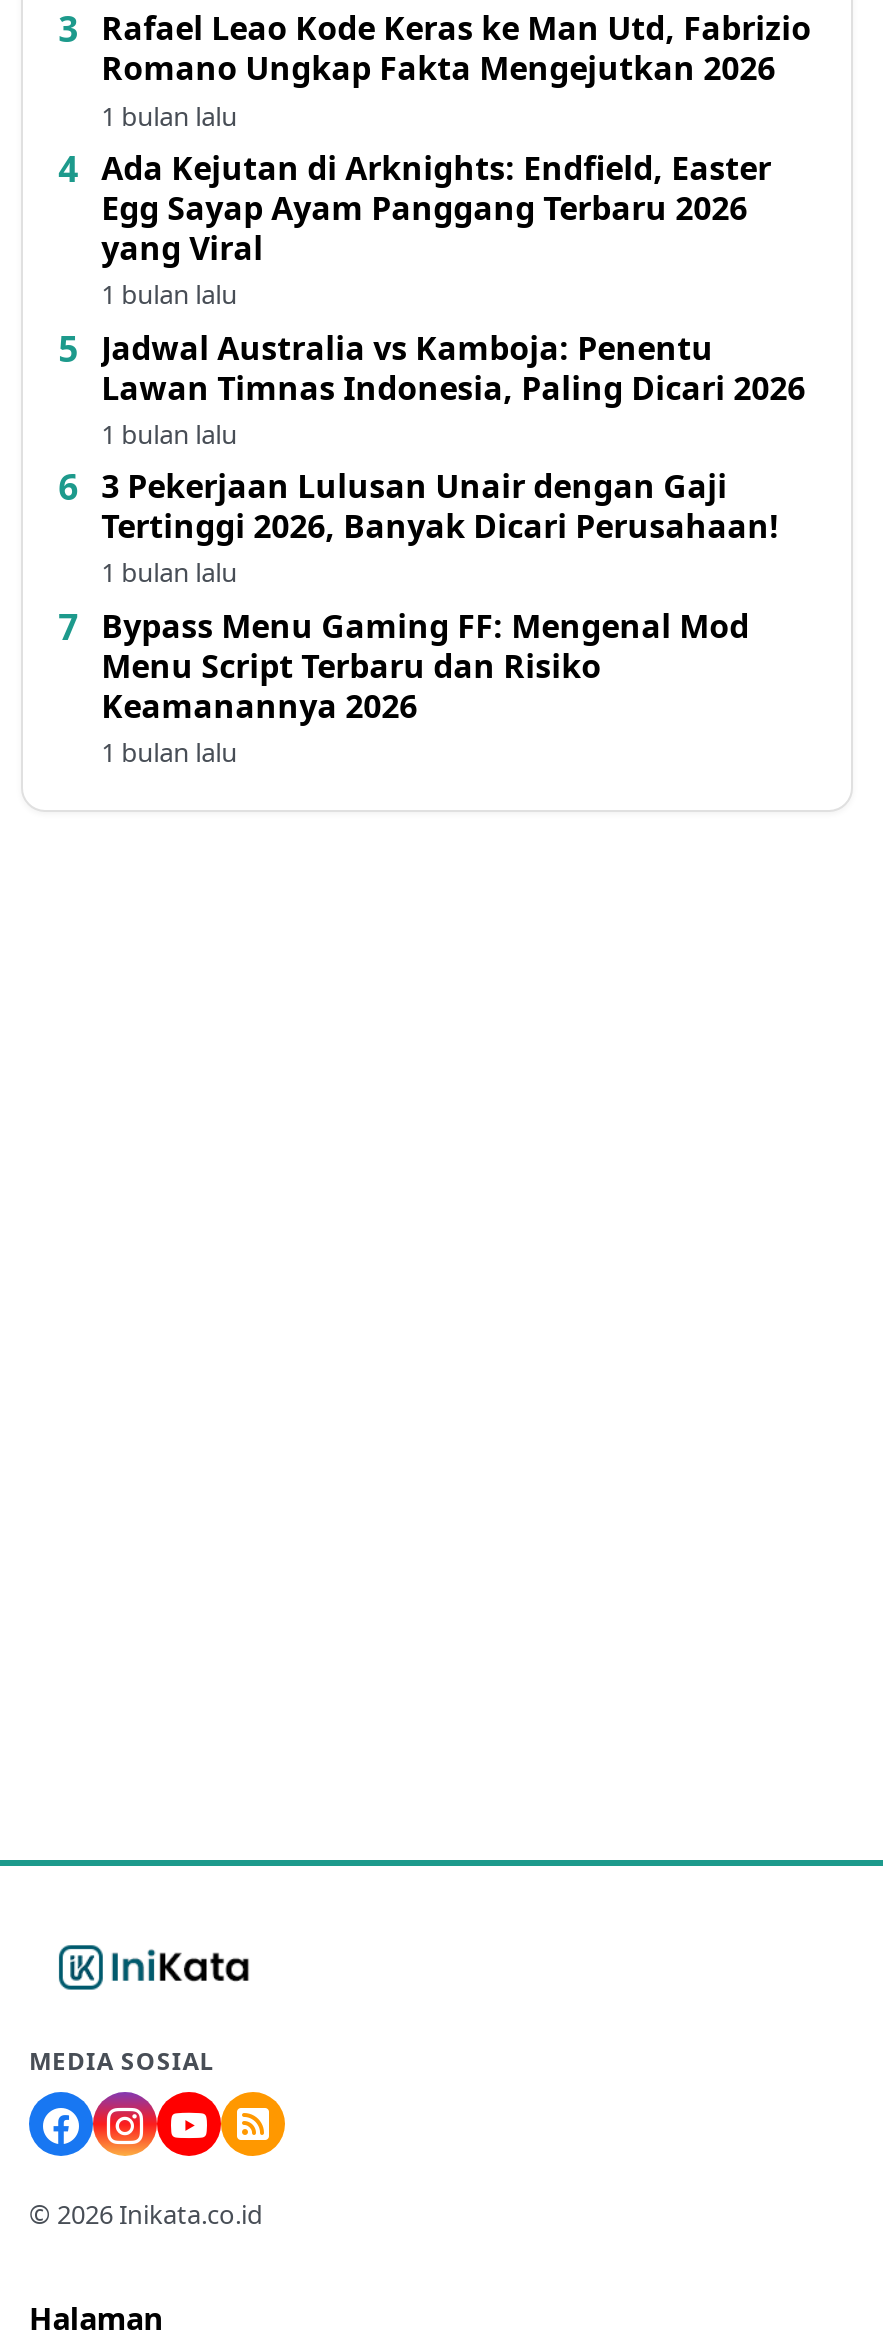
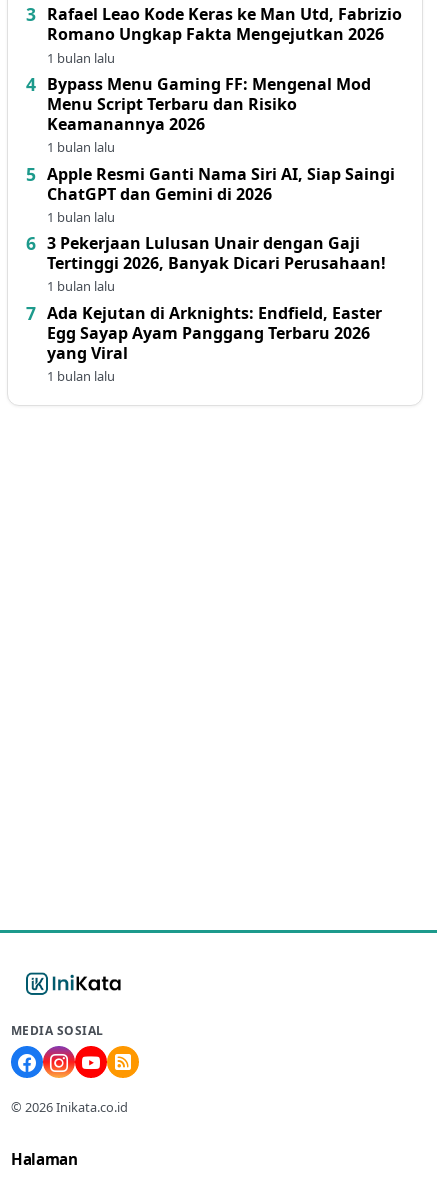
moved [101,146,771,270] -> [47,302,382,364]: Ada Kejutan di Arknights: Endfield, Easter | Egg Sayap Ayam Panggang Terbaru 2026 | yang Viral
[101,325,805,409] Jadwal Australia vs Kamboja: Penentu | Lawan Timnas Indonesia, Paling Dicari 2026 -> [47,163,395,205] Apple Resmi Ganti Nama Siri AI, Siap Saingi | ChatGPT dan Gemini di 2026
moved [101,603,749,727] -> [47,73,371,135]: Bypass Menu Gaming FF: Mengenal Mod | Menu Script Terbaru dan Risiko | Keamanannya 2026

